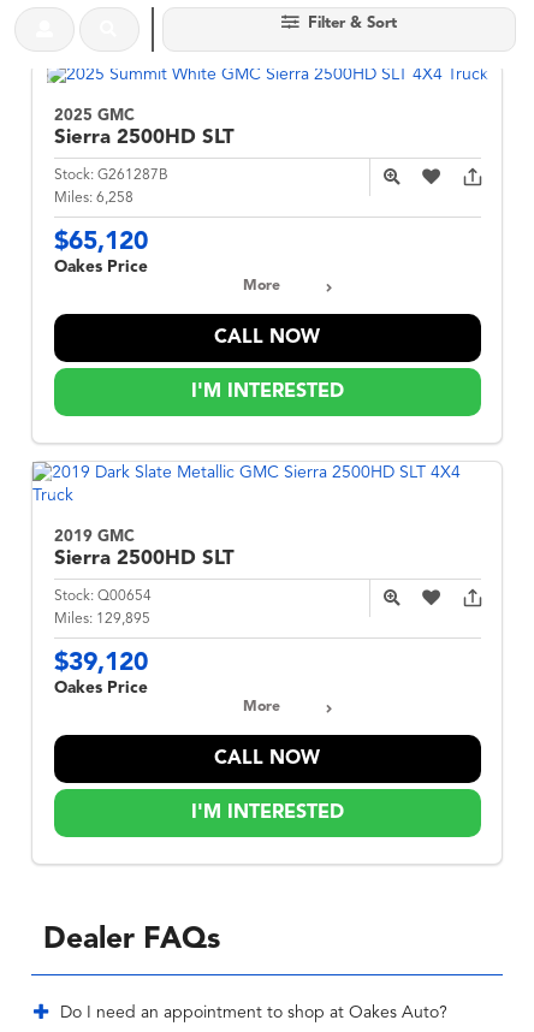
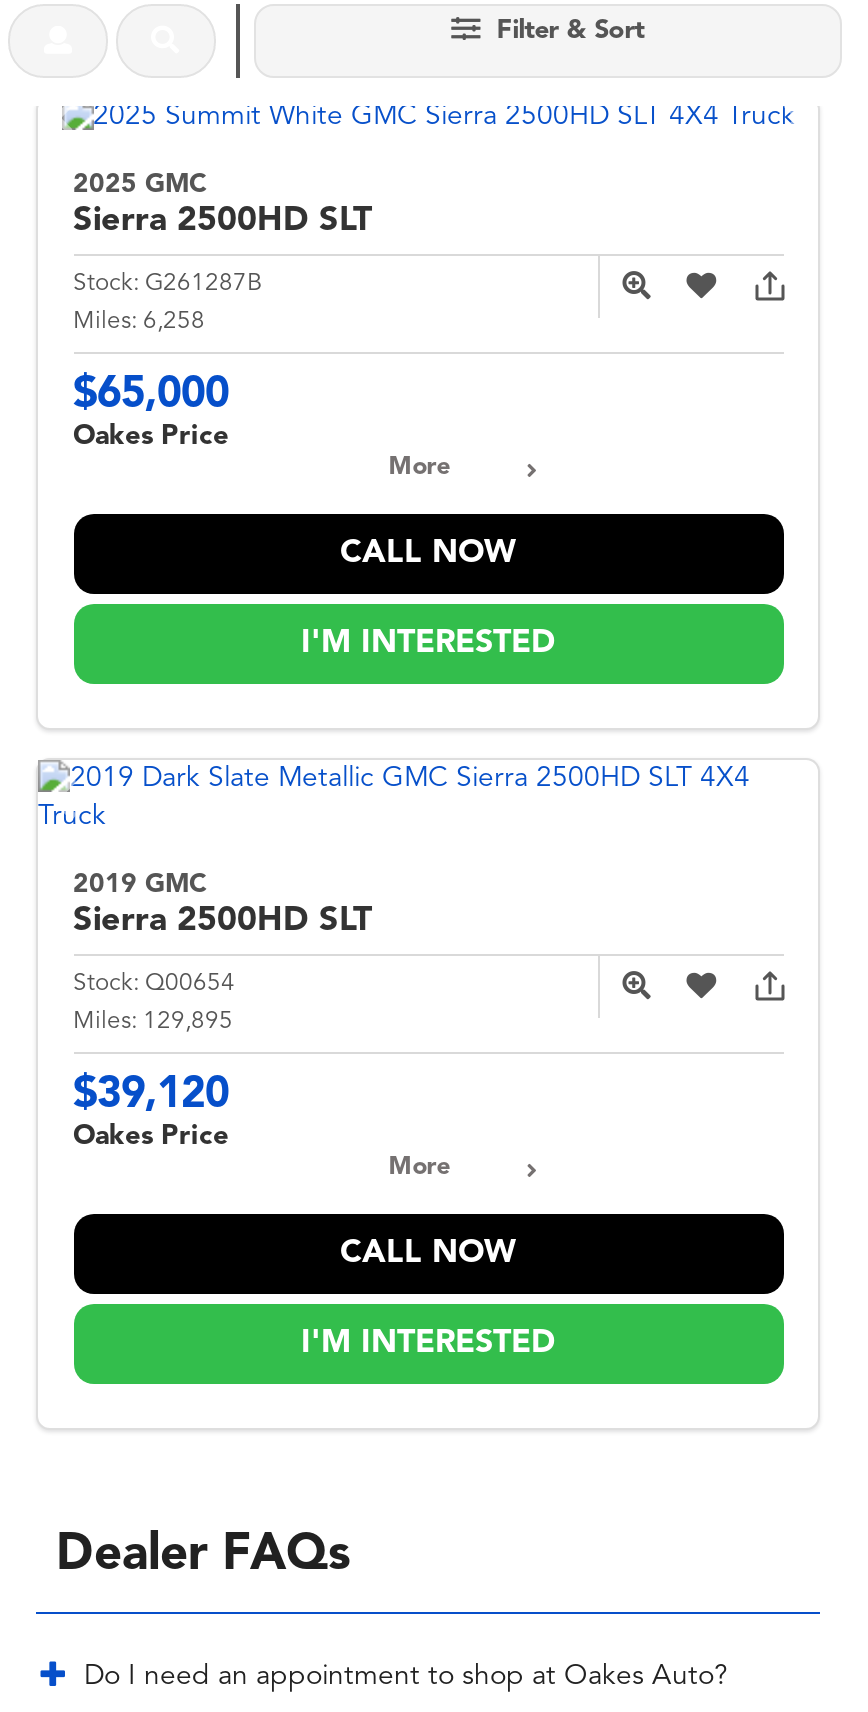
[54,229,147,255] $65,120 -> [73,373,229,415] $65,000

